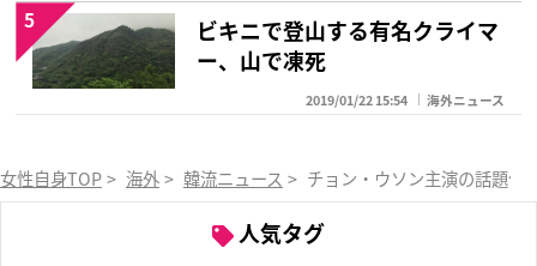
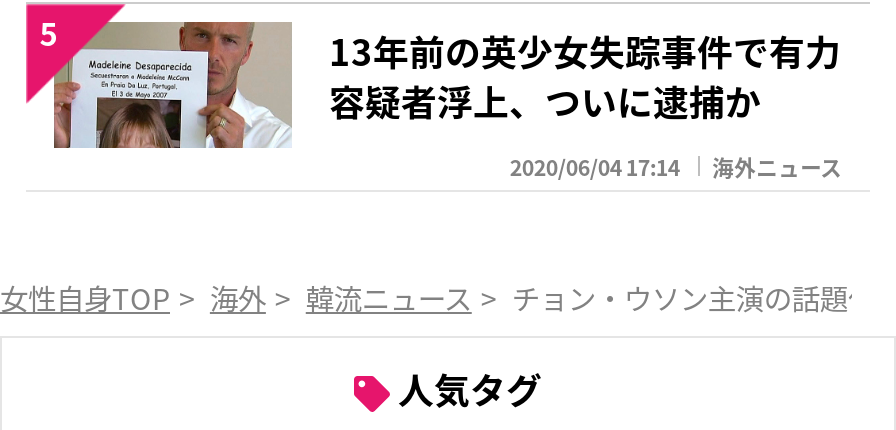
[31,13,499,90] [image] | ビキニで登山する有名クライマ | ー、山で凍死 -> [52,20,841,150] [image] | 13年前の英少女失踪事件で有力 | 容疑者浮上、ついに逮捕か
[305,90,505,108] 2019/01/22 15:54 海外ニュース -> [510,151,842,181] 2020/06/04 17:14 海外ニュース

